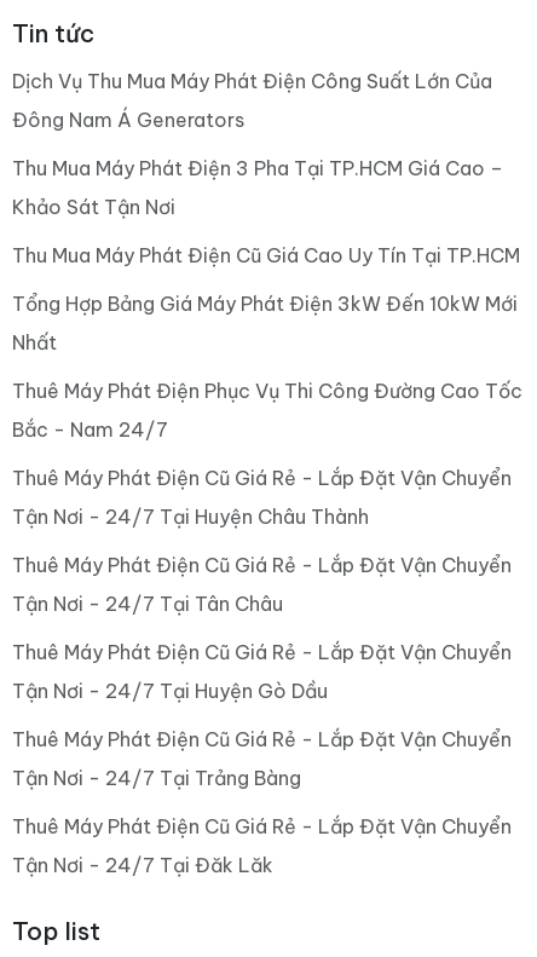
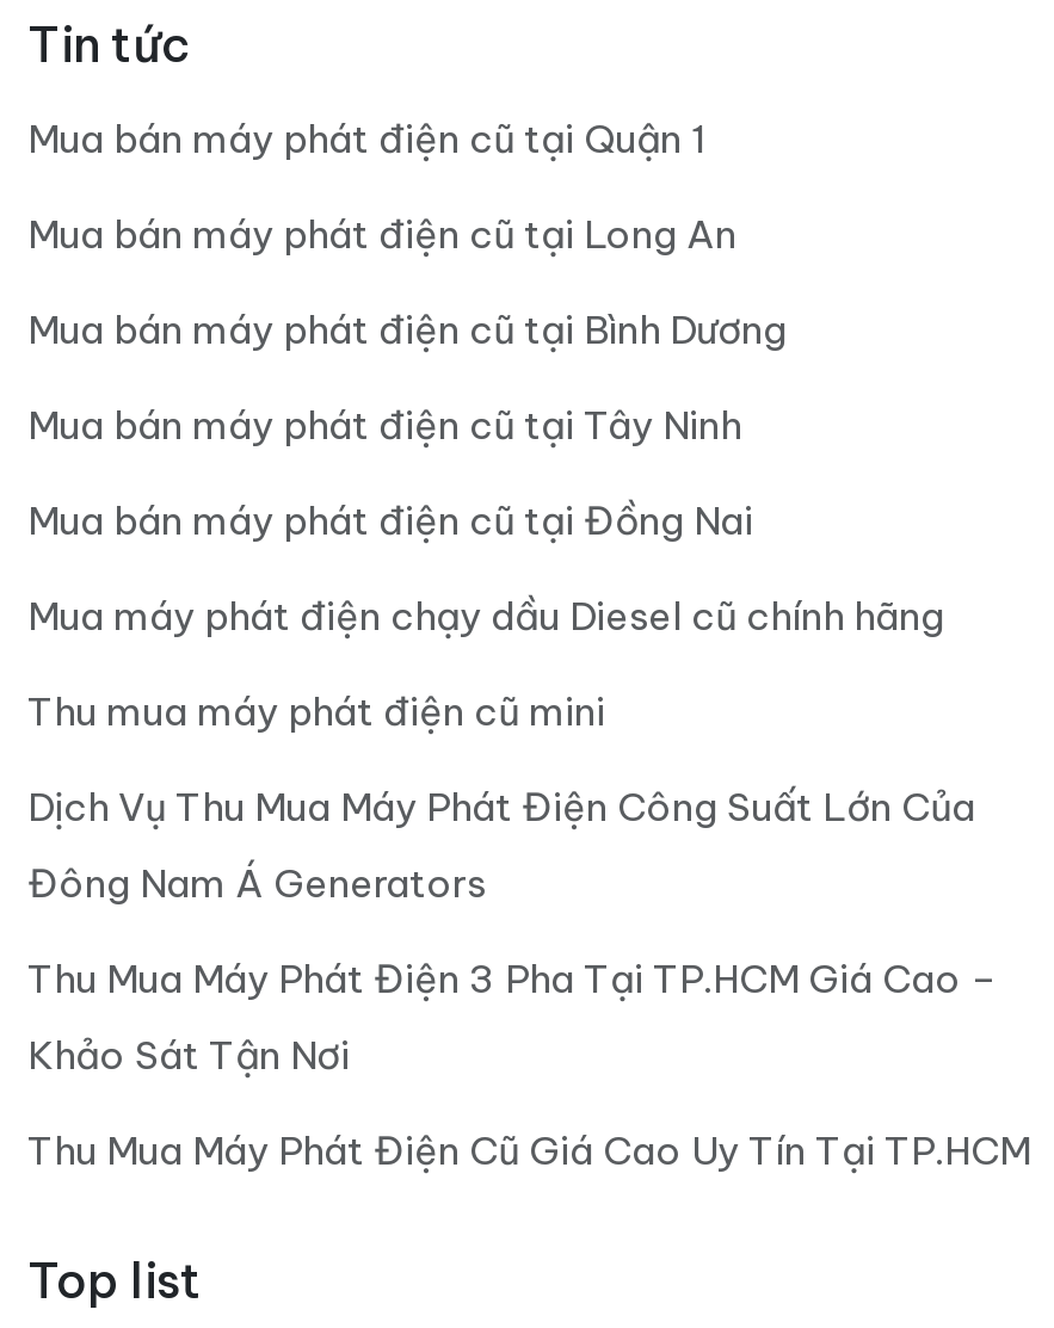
none -> [27,115,944,735] Mua bán máy phát điện cũ tại Quận 1 | Mua bán máy phát điện cũ tại Long An | Mua bán máy phát điện cũ tại Bình Dương | Mua bán máy phát điện cũ tại Tây Ninh | Mua bán máy phát điện cũ tại Đồng Nai | Mua máy phát điện chạy dầu Diesel cũ chính hãng | Thu mua máy phát điện cũ mini
moved [12,69,520,268] -> [27,783,1030,1174]: Dịch Vụ Thu Mua Máy Phát Điện Công Suất Lớn Của | Đông Nam Á Generators | Thu Mua Máy Phát Điện 3 Pha Tại TP.HCM Giá Cao – | Khảo Sát Tận Nơi | Thu Mua Máy Phát Điện Cũ Giá Cao Uy Tín Tại TP.HCM
[12,292,522,877] Tổng Hợp Bảng Giá Máy Phát Điện 3kW Đến 10kW Mới | Nhất | Thuê Máy Phát Điện Phục Vụ Thi Công Đường Cao Tốc | Bắc - Nam 24/7 | Thuê Máy Phát Điện Cũ Giá Rẻ - Lắp Đặt Vận Chuyển | Tận Nơi - 24/7 Tại Huyện Châu Thành | Thuê Máy Phát Điện Cũ Giá Rẻ - Lắp Đặt Vận Chuyển | Tận Nơi - 24/7 Tại Tân Châu | Thuê Máy Phát Điện Cũ Giá Rẻ - Lắp Đặt Vận Chuyển | Tận Nơi - 24/7 Tại Huyện Gò Dầu | Thuê Máy Phát Điện Cũ Giá Rẻ - Lắp Đặt Vận Chuyển | Tận Nơi - 24/7 Tại Trảng Bàng | Thuê Máy Phát Điện Cũ Giá Rẻ - Lắp Đặt Vận Chuyển | Tận Nơi - 24/7 Tại Đăk Lăk -> none

